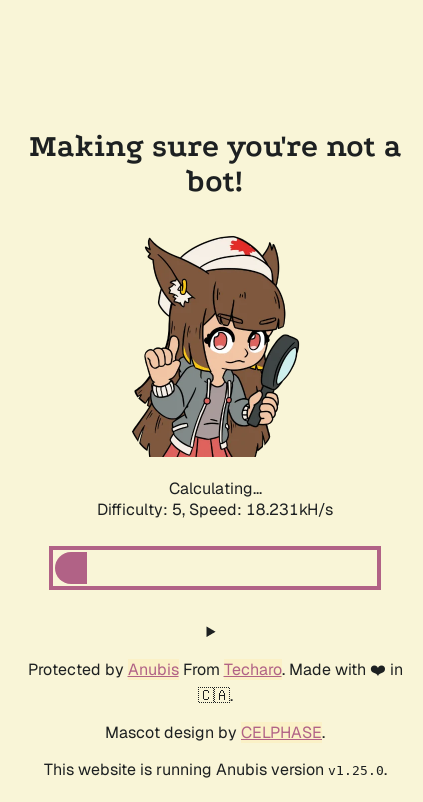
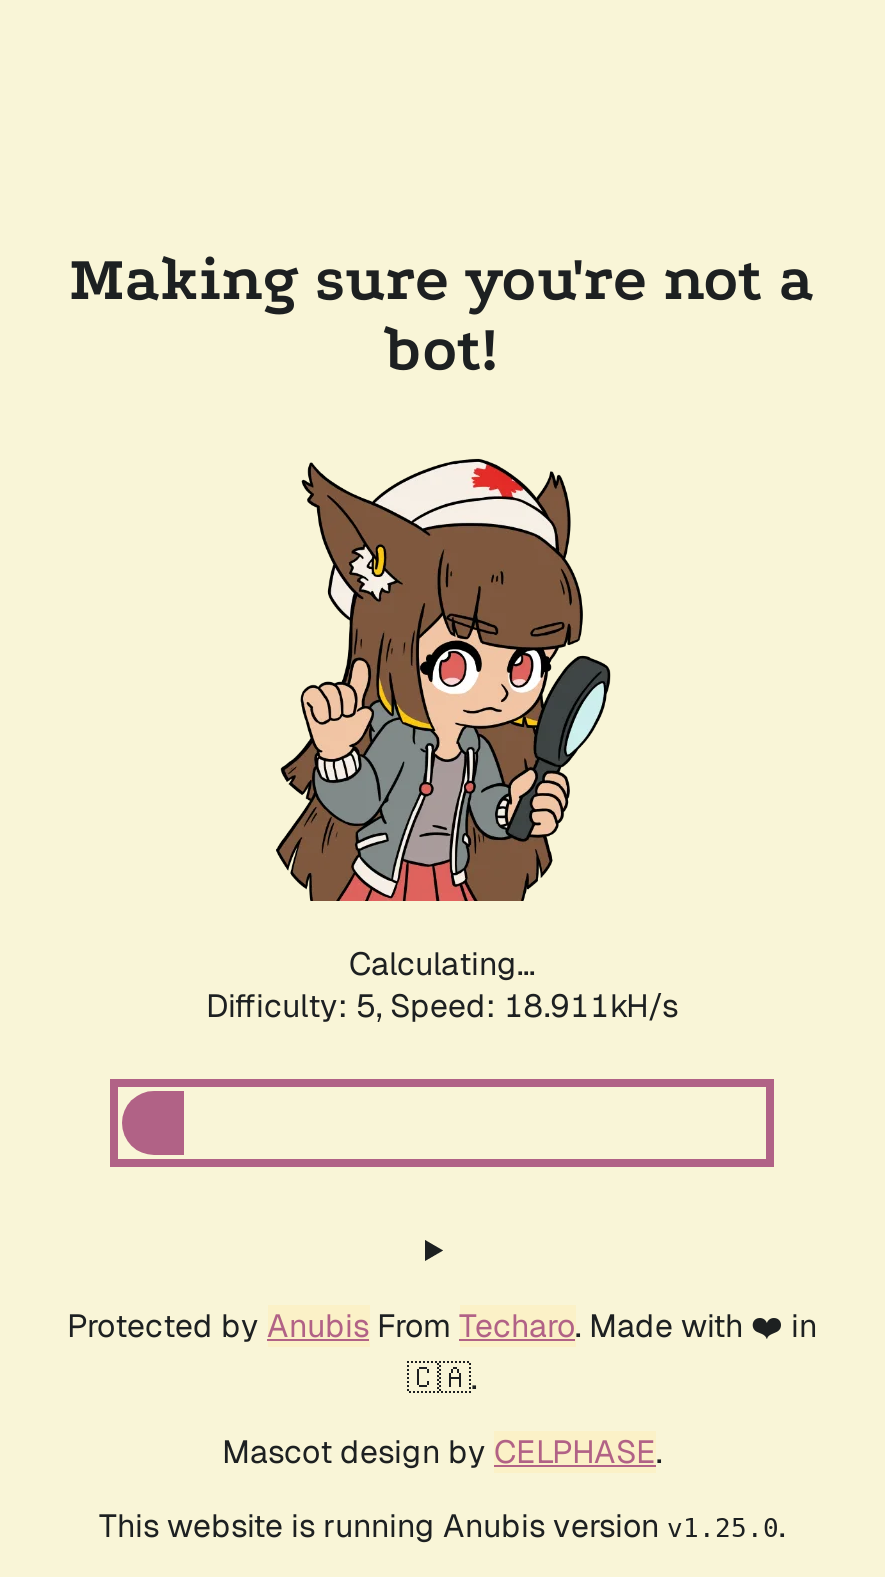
[97,499,333,520] Difficulty: 5, Speed: 18.231kH/s -> [206,985,678,1027] Difficulty: 5, Speed: 18.911kH/s

